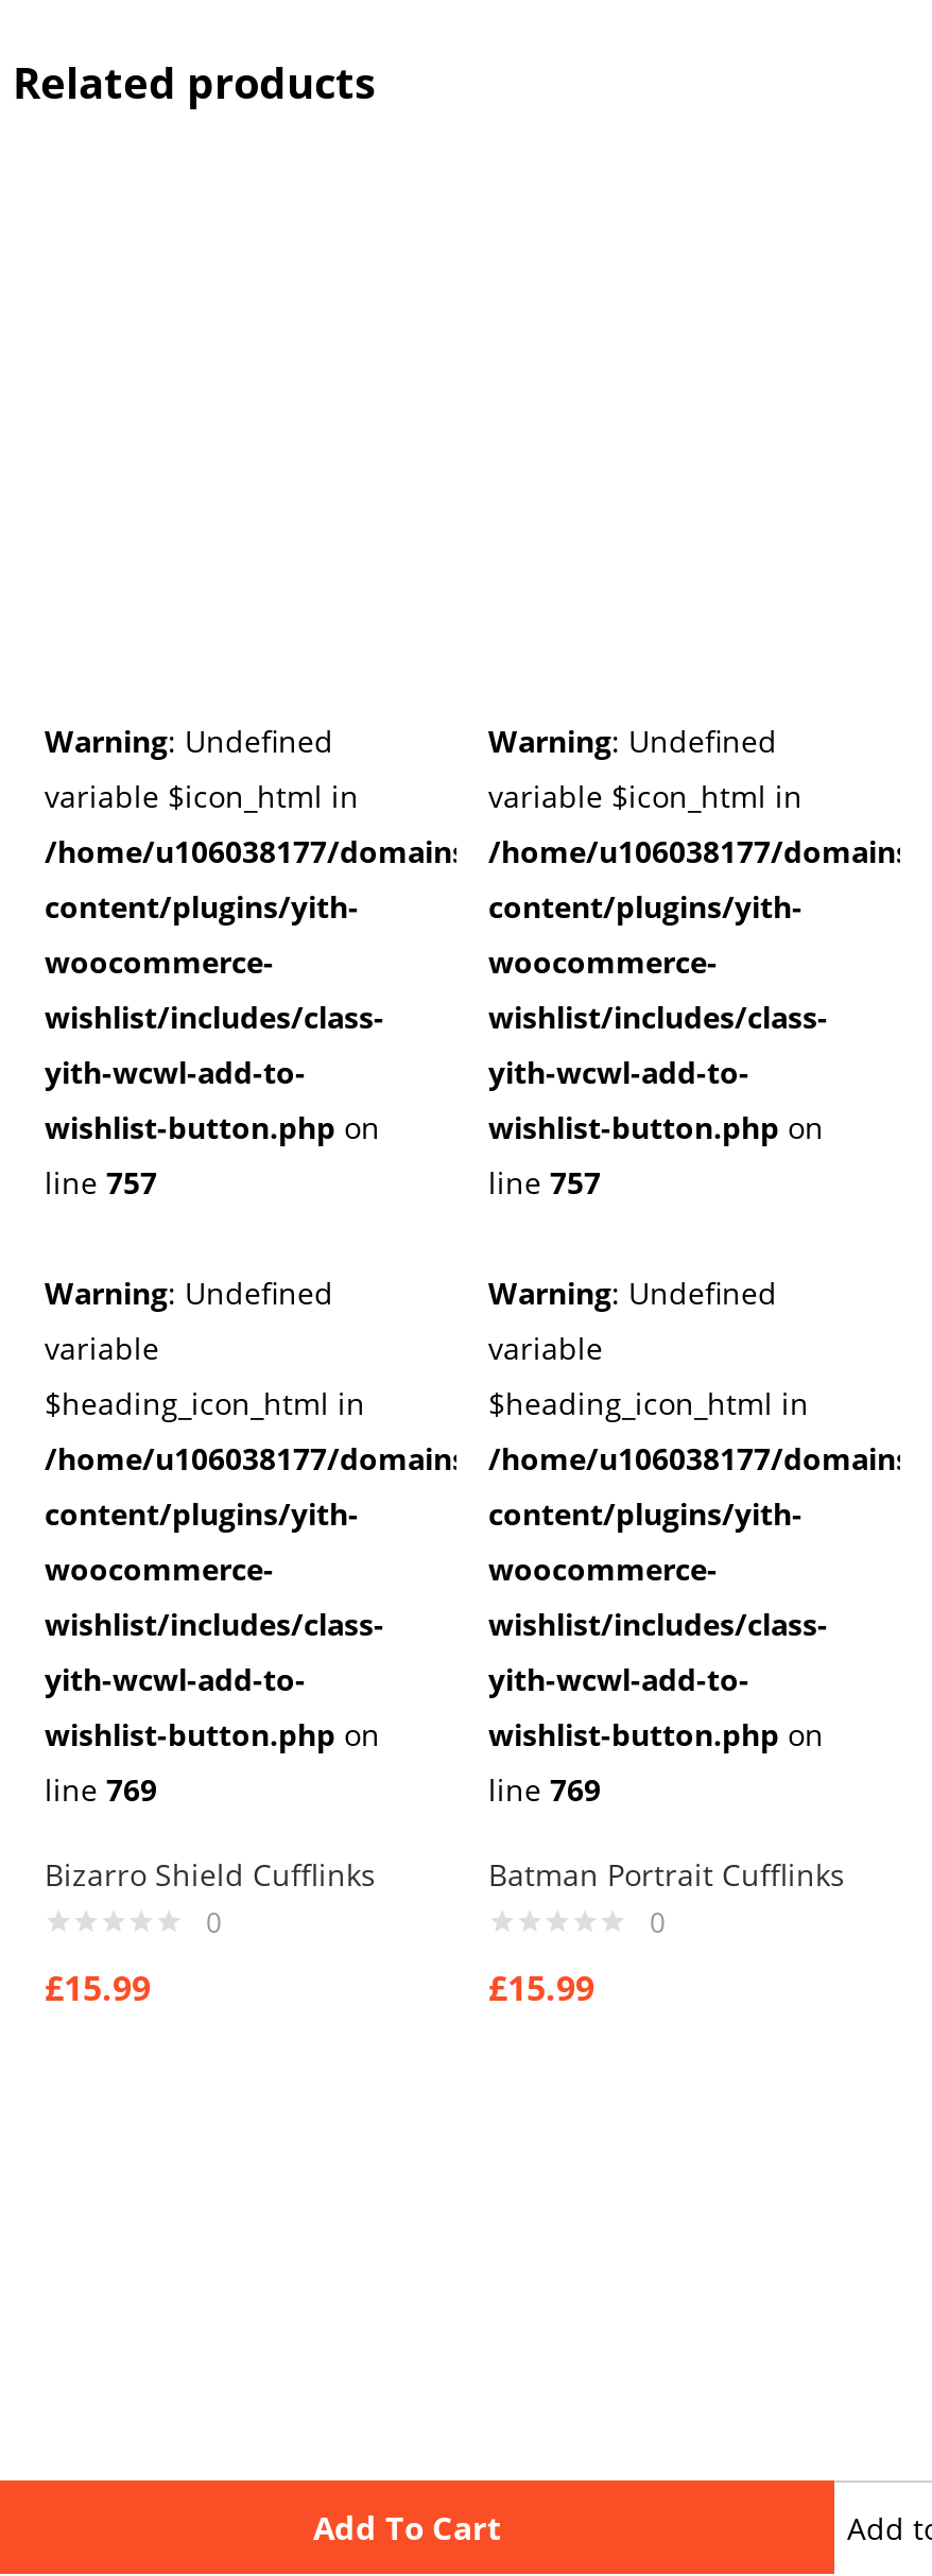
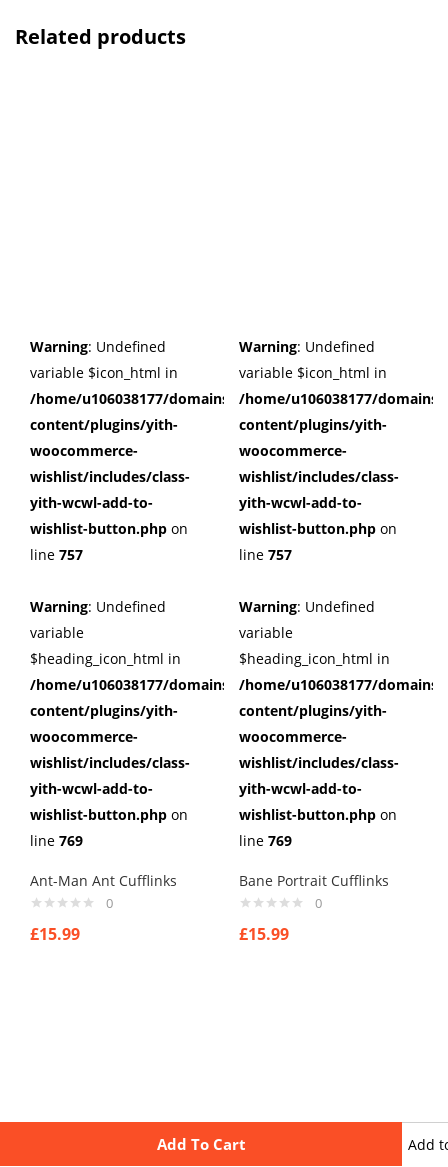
[45,1854,376,1895] Bizarro Shield Cufflinks -> [30,871,177,890] Ant-Man Ant Cufflinks
[488,1854,845,1895] Batman Portrait Cufflinks -> [239,871,389,890] Bane Portrait Cufflinks

